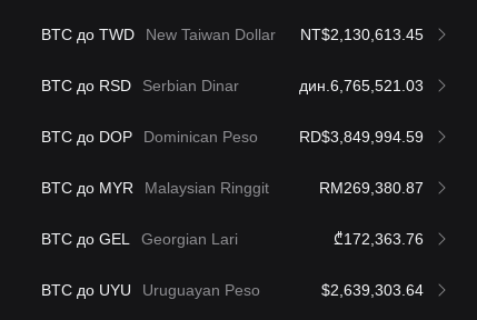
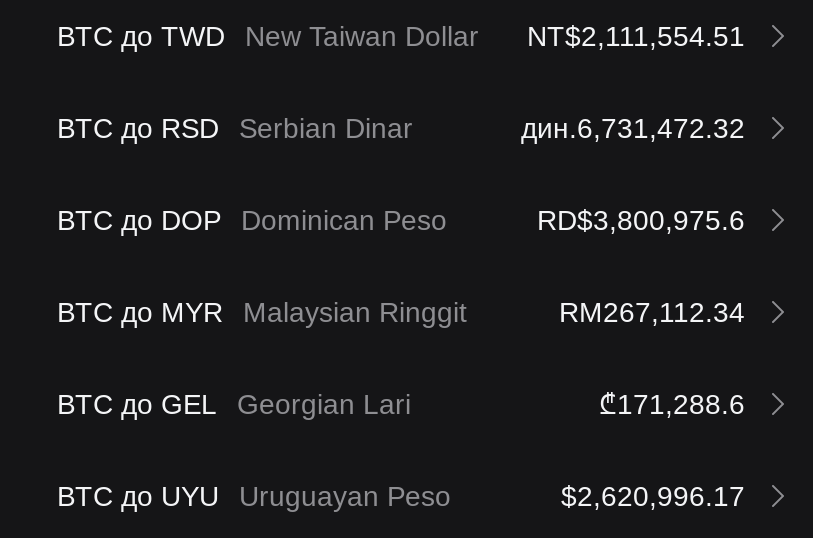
[41,25,424,43] BTC до TWD New Taiwan Dollar NT$2,130,613.45 -> [57,20,745,52] BTC до TWD New Taiwan Dollar NT$2,111,554.51
[299,76,424,94] дин.6,765,521.03 -> [521,112,745,144] дин.6,731,472.32
[299,128,424,145] RD$3,849,994.59 -> [537,204,745,236] RD$3,800,975.6
[319,179,424,196] RM269,380.87 -> [559,296,745,328] RM267,112.34
[334,230,424,248] ₾172,363.76 -> [599,388,745,420] ₾171,288.6
[321,281,424,299] $2,639,303.64 -> [561,480,745,512] $2,620,996.17

